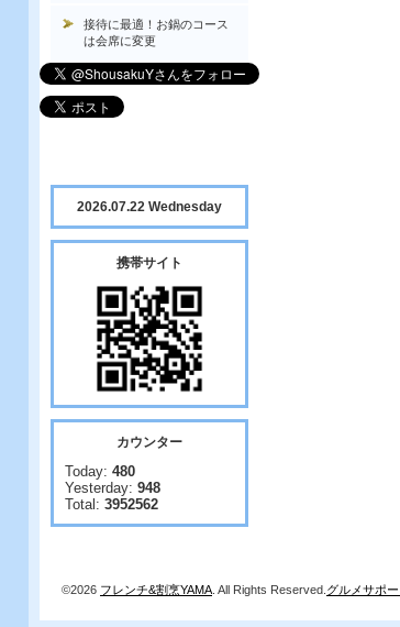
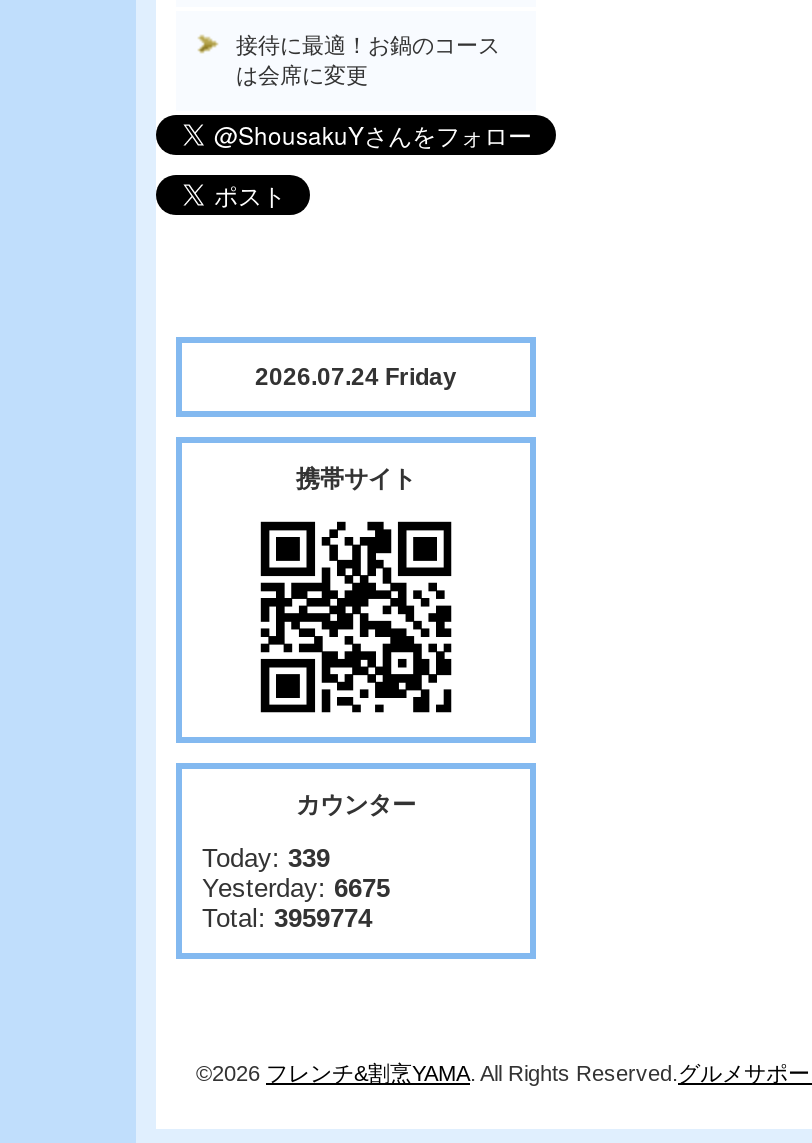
[77,199,222,215] 2026.07.22 Wednesday -> [255,363,457,391] 2026.07.24 Friday
[65,463,135,480] Today: 480 -> [202,843,330,873] Today: 339
[65,480,160,496] Yesterday: 948 -> [202,873,390,903] Yesterday: 6675
[65,496,158,513] Total: 3952562 -> [202,903,372,933] Total: 3959774

